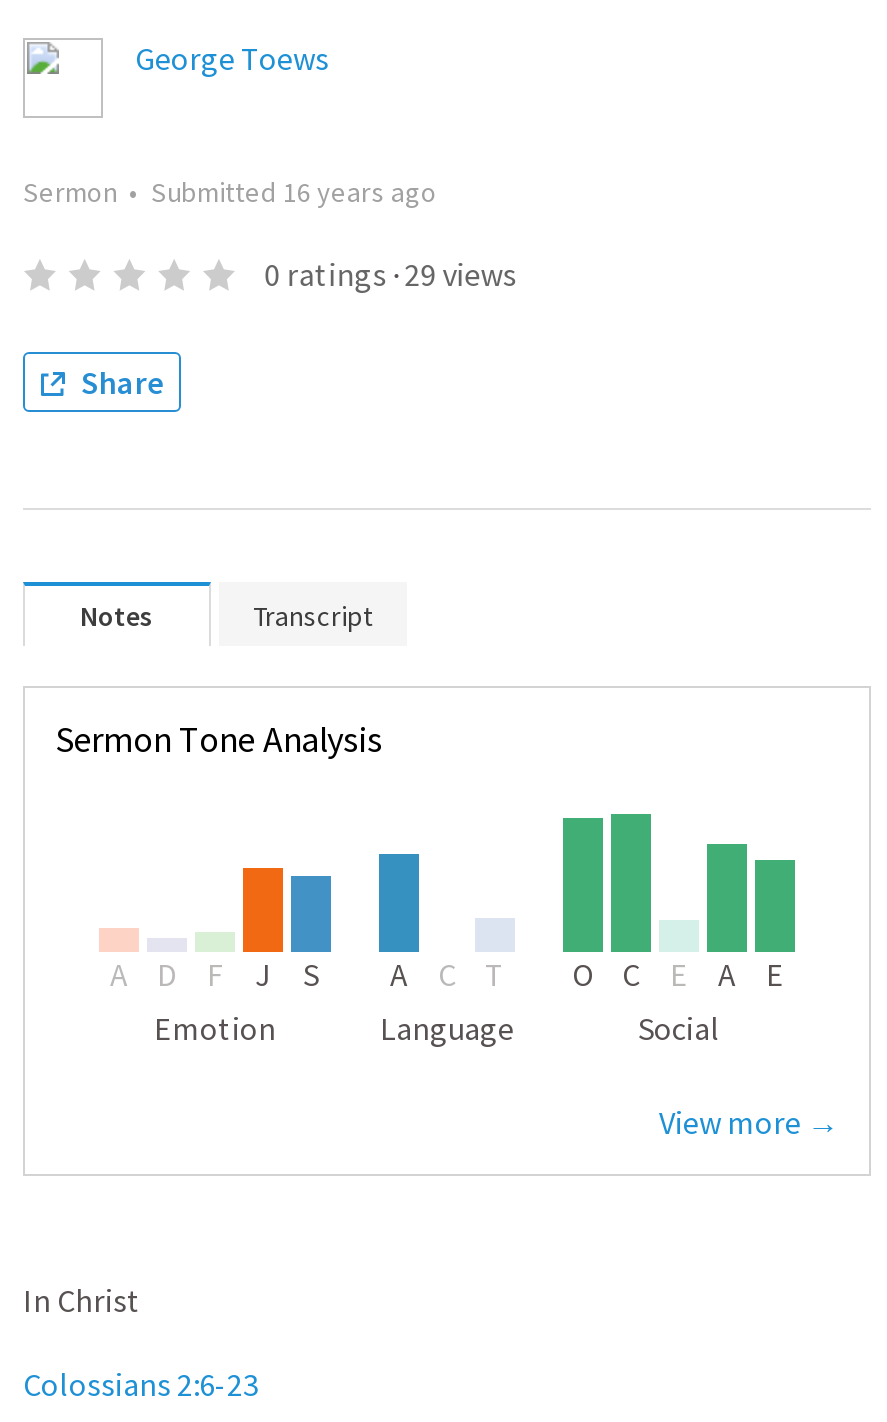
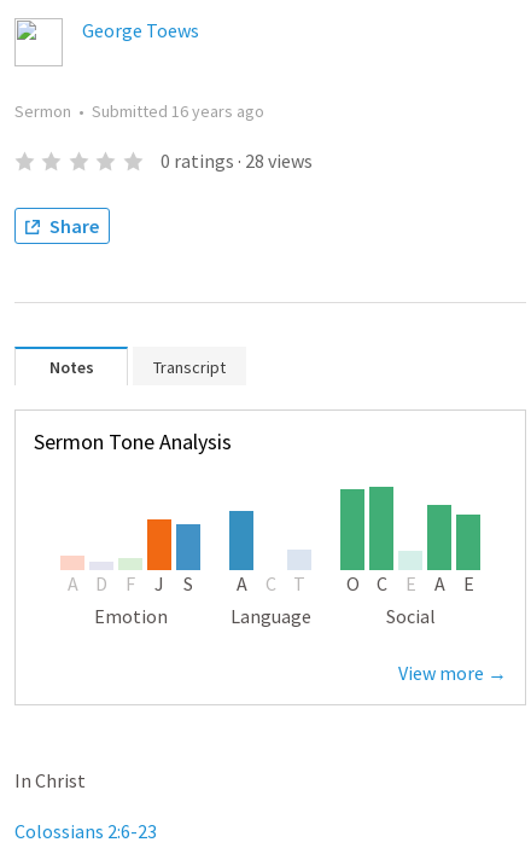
[264,254,516,294] 0 ratings · 29 views -> [160,149,312,173] 0 ratings · 28 views

